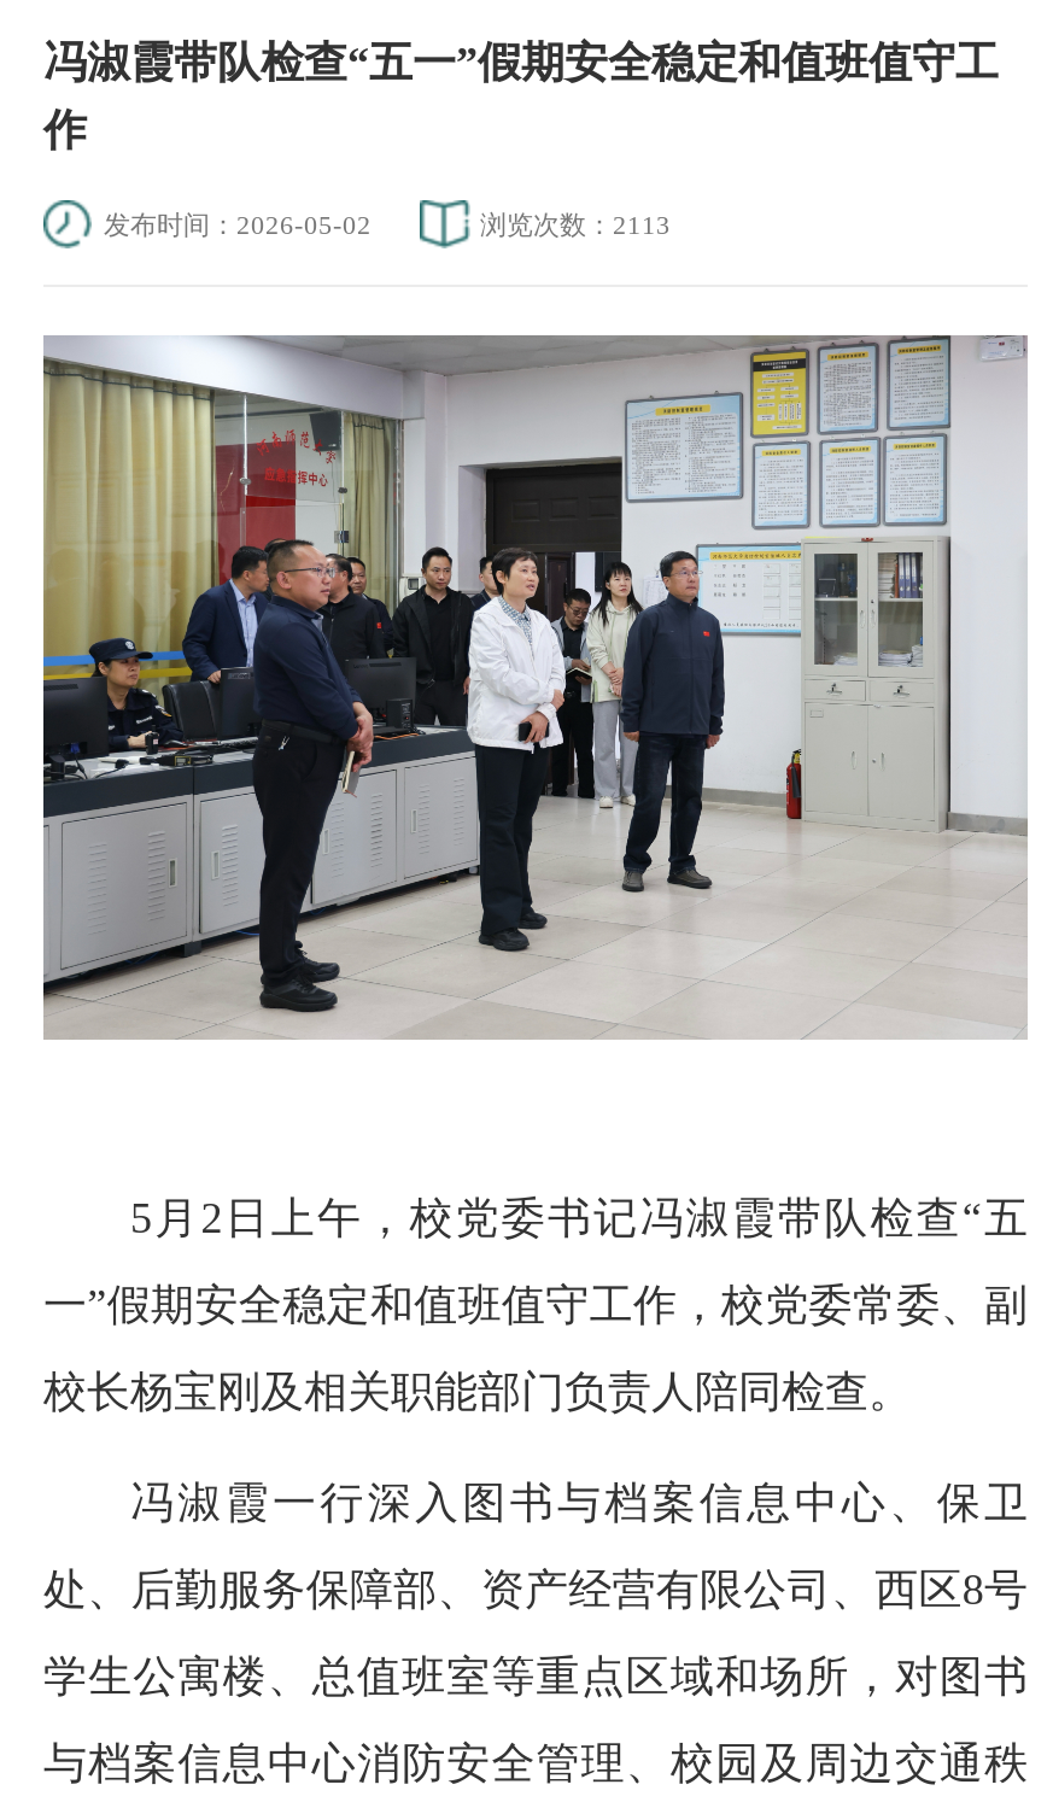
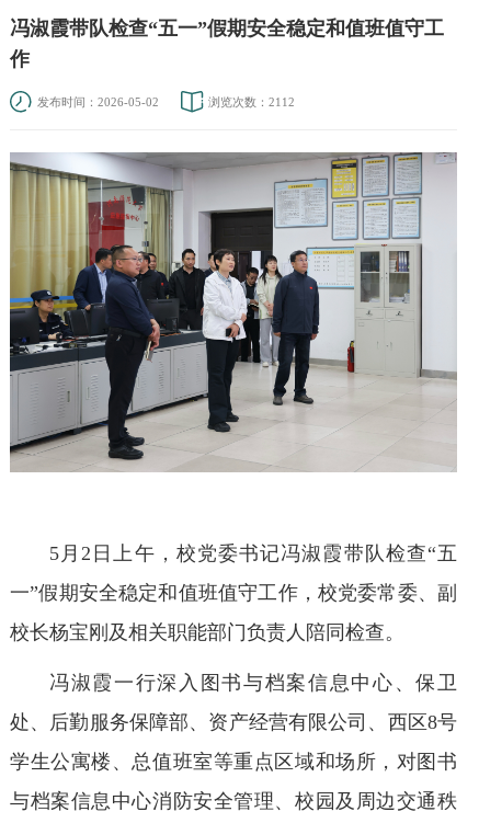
[480,210,671,239] 浏览次数：2113 -> [208,95,295,108] 浏览次数：2112

